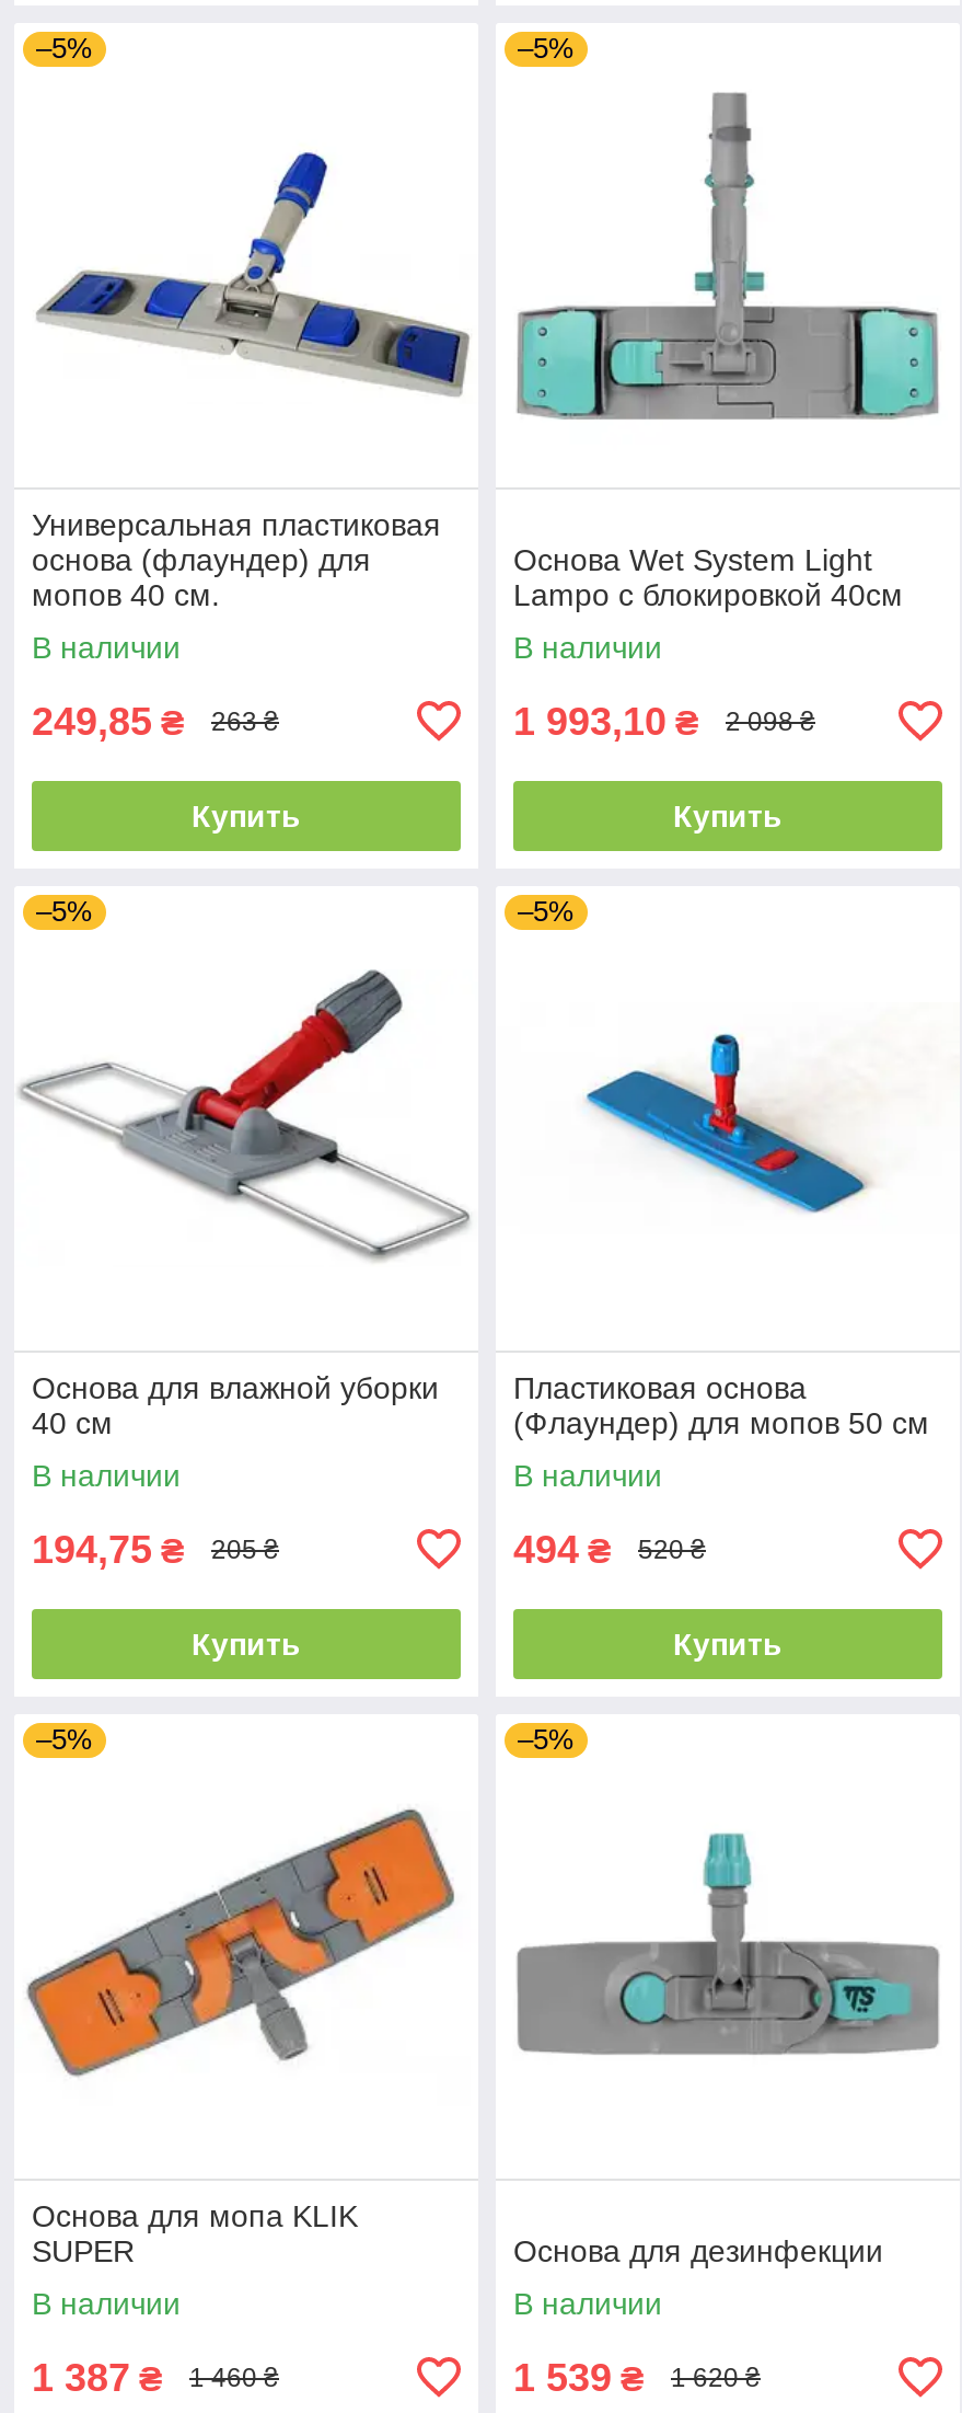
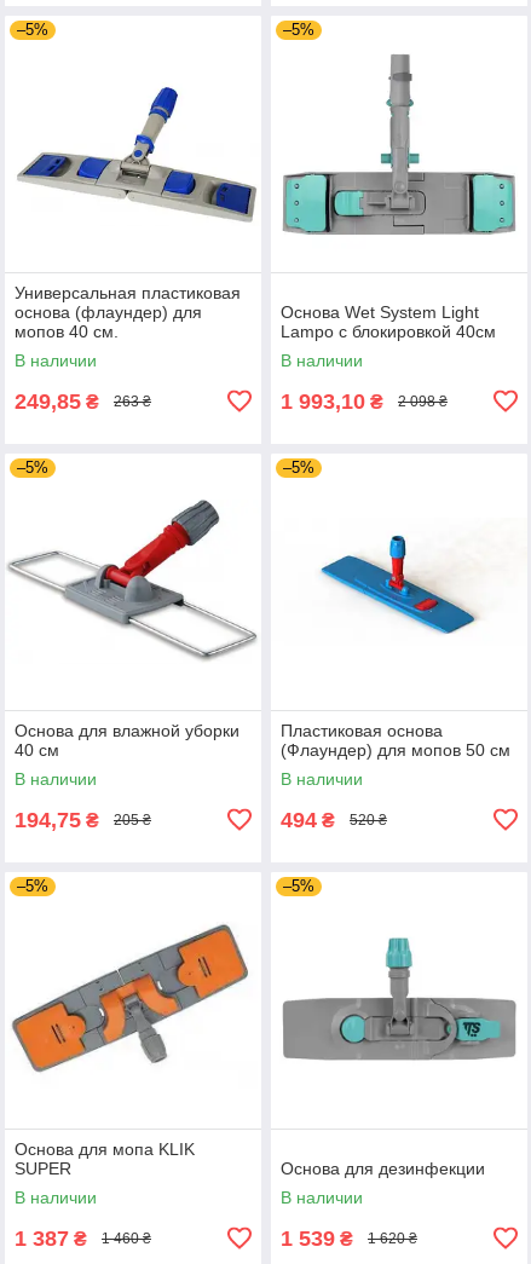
[192,798,301,833] Купить -> none
[673,798,783,833] Купить -> none
[192,1626,301,1661] Купить -> none
[673,1626,783,1661] Купить -> none

